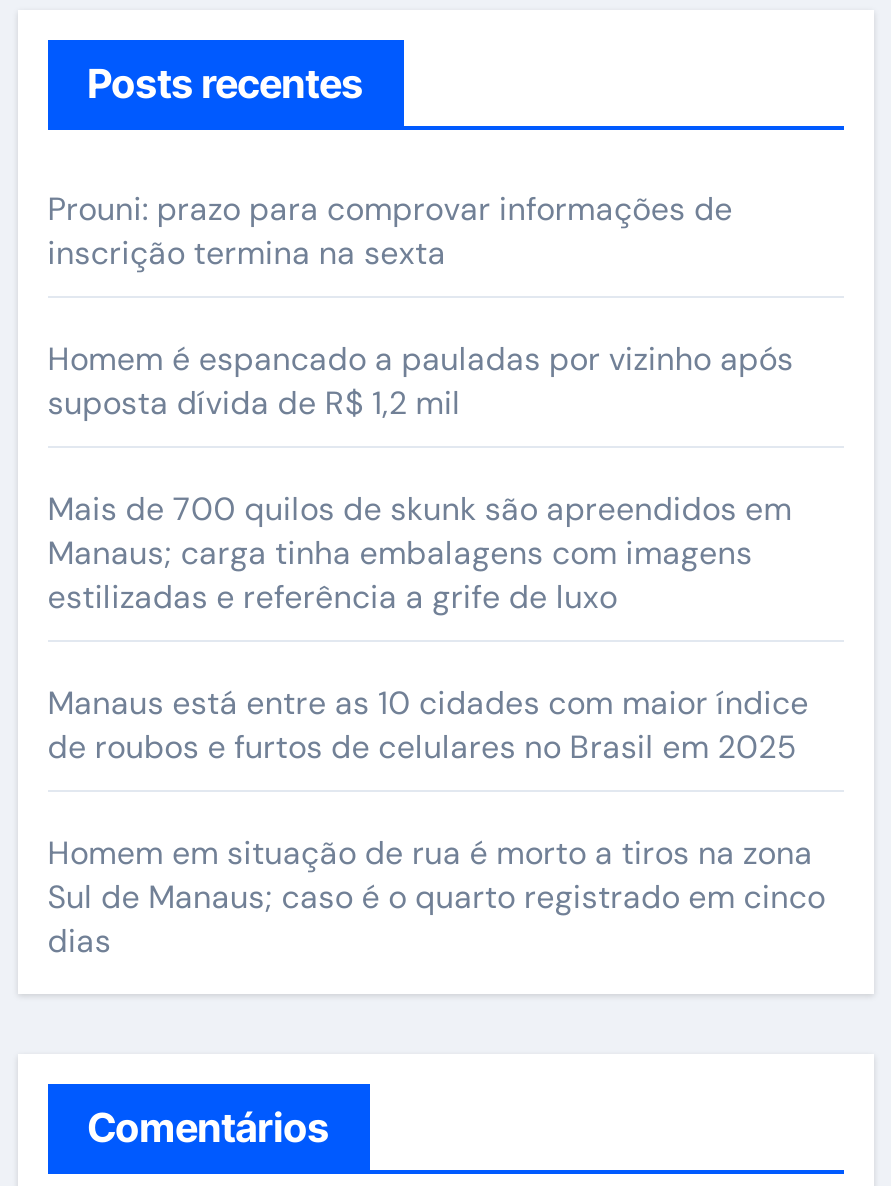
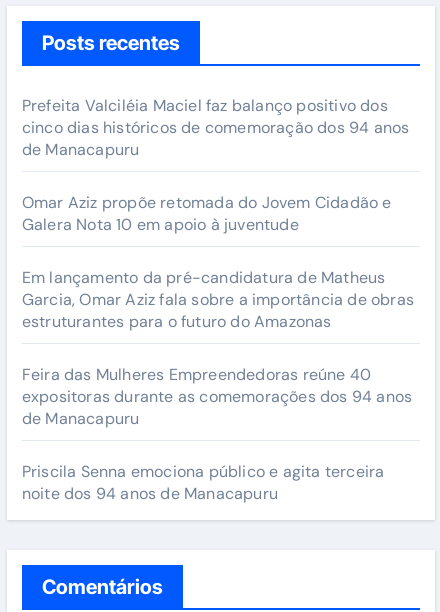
[48,188,733,274] Prouni: prazo para comprovar informações de | inscrição termina na sexta -> [22,95,409,160] Prefeita Valciléia Maciel faz balanço positivo dos | cinco dias históricos de comemoração dos 94 anos | de Manacapuru
[48,338,794,424] Homem é espancado a pauladas por vizinho após | suposta dívida de R$ 1,2 mil -> [22,192,392,235] Omar Aziz propõe retomada do Jovem Cidadão e | Galera Nota 10 em apoio à juventude
[48,488,792,618] Mais de 700 quilos de skunk são apreendidos em | Manaus; carga tinha embalagens com imagens | estilizadas e referência a grife de luxo -> [22,267,414,332] Em lançamento da pré-candidatura de Matheus | Garcia, Omar Aziz fala sobre a importância de obras | estruturantes para o futuro do Amazonas
[48,682,809,768] Manaus está entre as 10 cidades com maior índice | de roubos e furtos de celulares no Brasil em 2025 -> [22,364,412,429] Feira das Mulheres Empreendedoras reúne 40 | expositoras durante as comemorações dos 94 anos | de Manacapuru
[48,832,826,962] Homem em situação de rua é morto a tiros na zona | Sul de Manaus; caso é o quarto registrado em cinco | dias -> [22,461,384,504] Priscila Senna emociona público e agita terceira | noite dos 94 anos de Manacapuru

